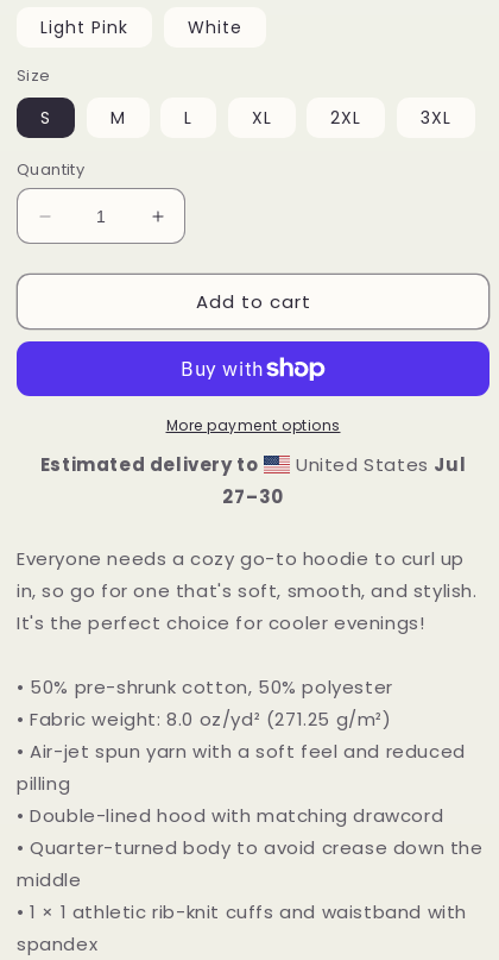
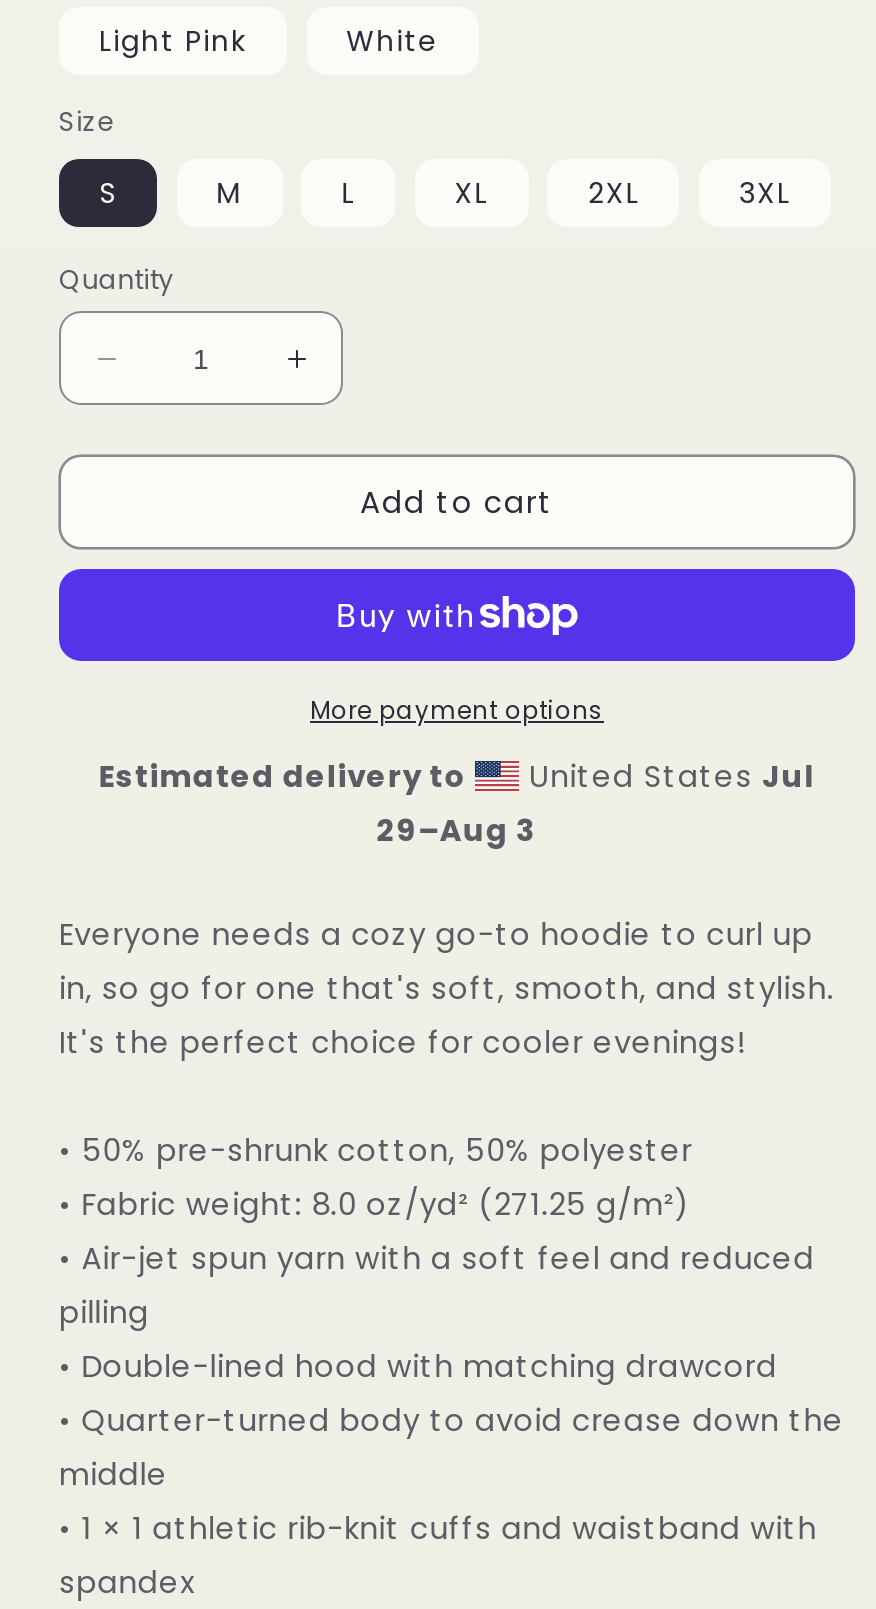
[222,484,284,509] 27–30 -> [377,809,537,851] 29–Aug 3

